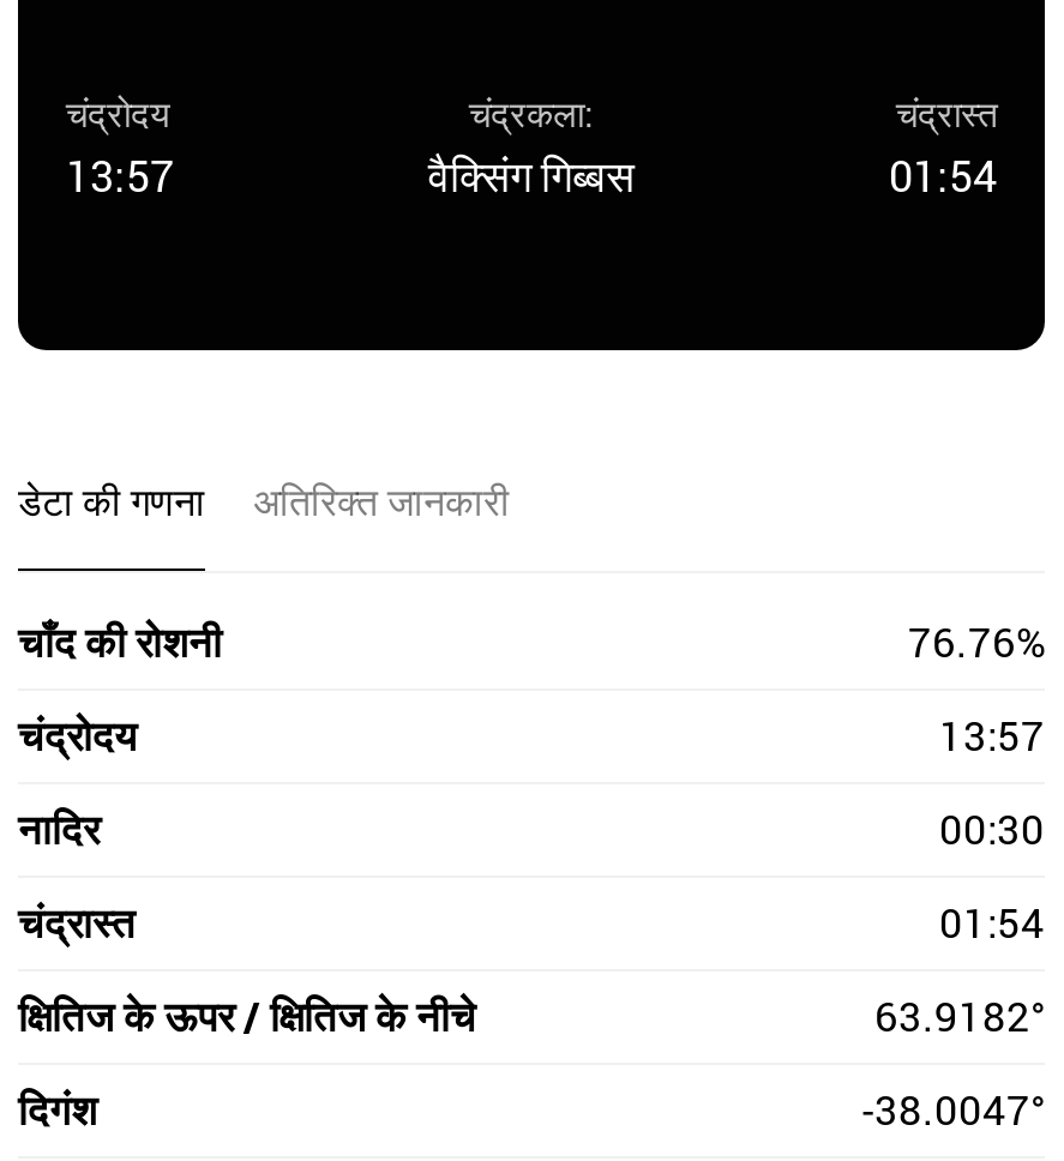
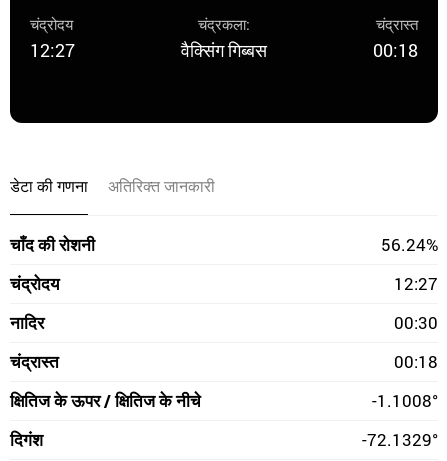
[66,146,174,204] 13:57 -> [30,38,75,62] 12:27
[889,146,997,204] 01:54 -> [373,38,418,62] 00:18
[908,614,1045,669] 76.76% -> [381,233,438,256] 56.24%
[939,708,1045,763] 13:57 -> [394,272,438,295] 12:27
[939,895,1045,950] 01:54 -> [394,350,438,373] 00:18
[874,988,1045,1043] 63.9182° -> [372,389,438,412] -1.1008°
[862,1082,1045,1137] -38.0047° -> [362,428,438,451] -72.1329°

